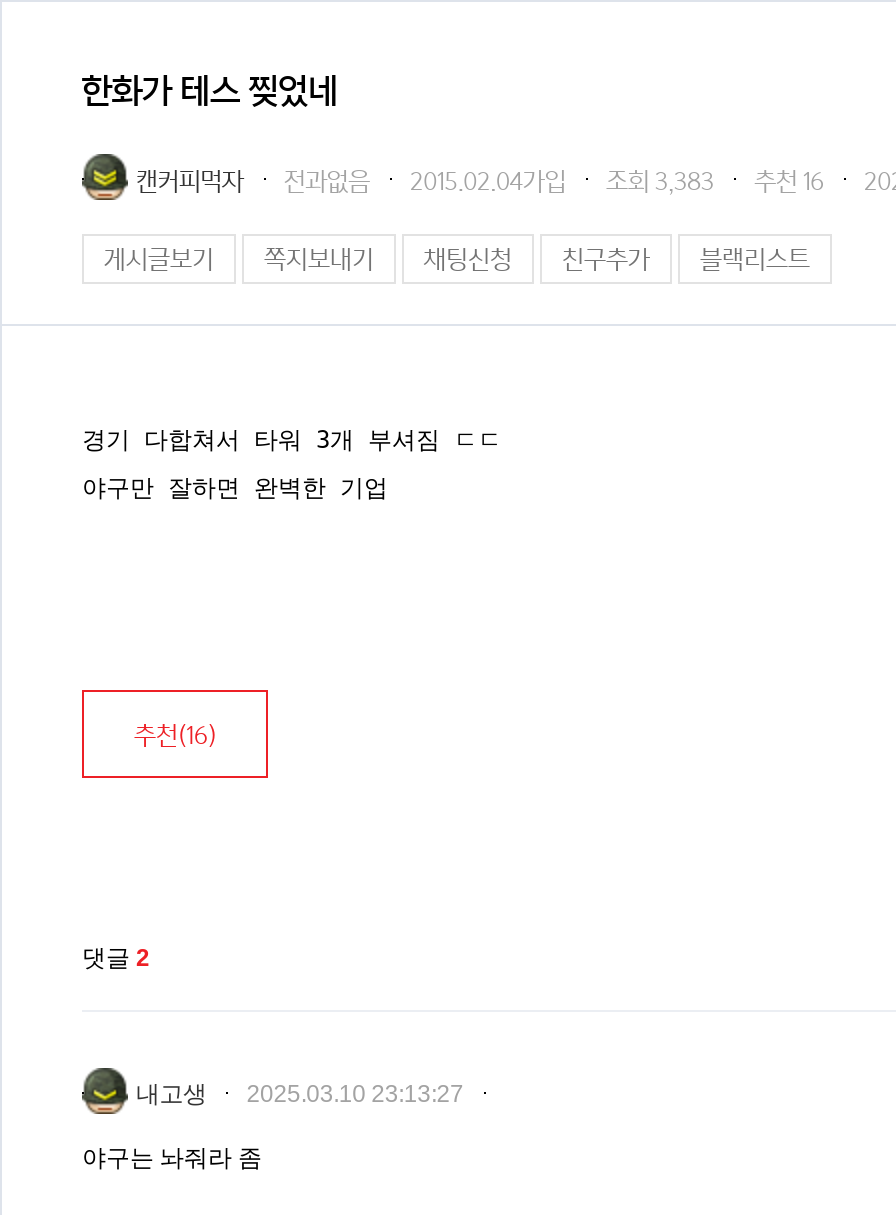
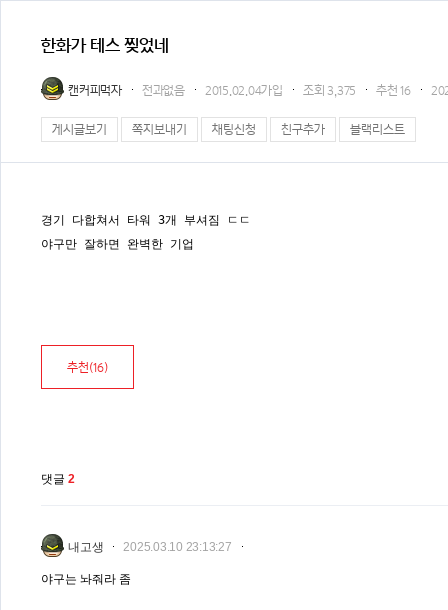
[606,166,714,196] 조회 3,383 -> [303,83,356,98] 조회 3,375

